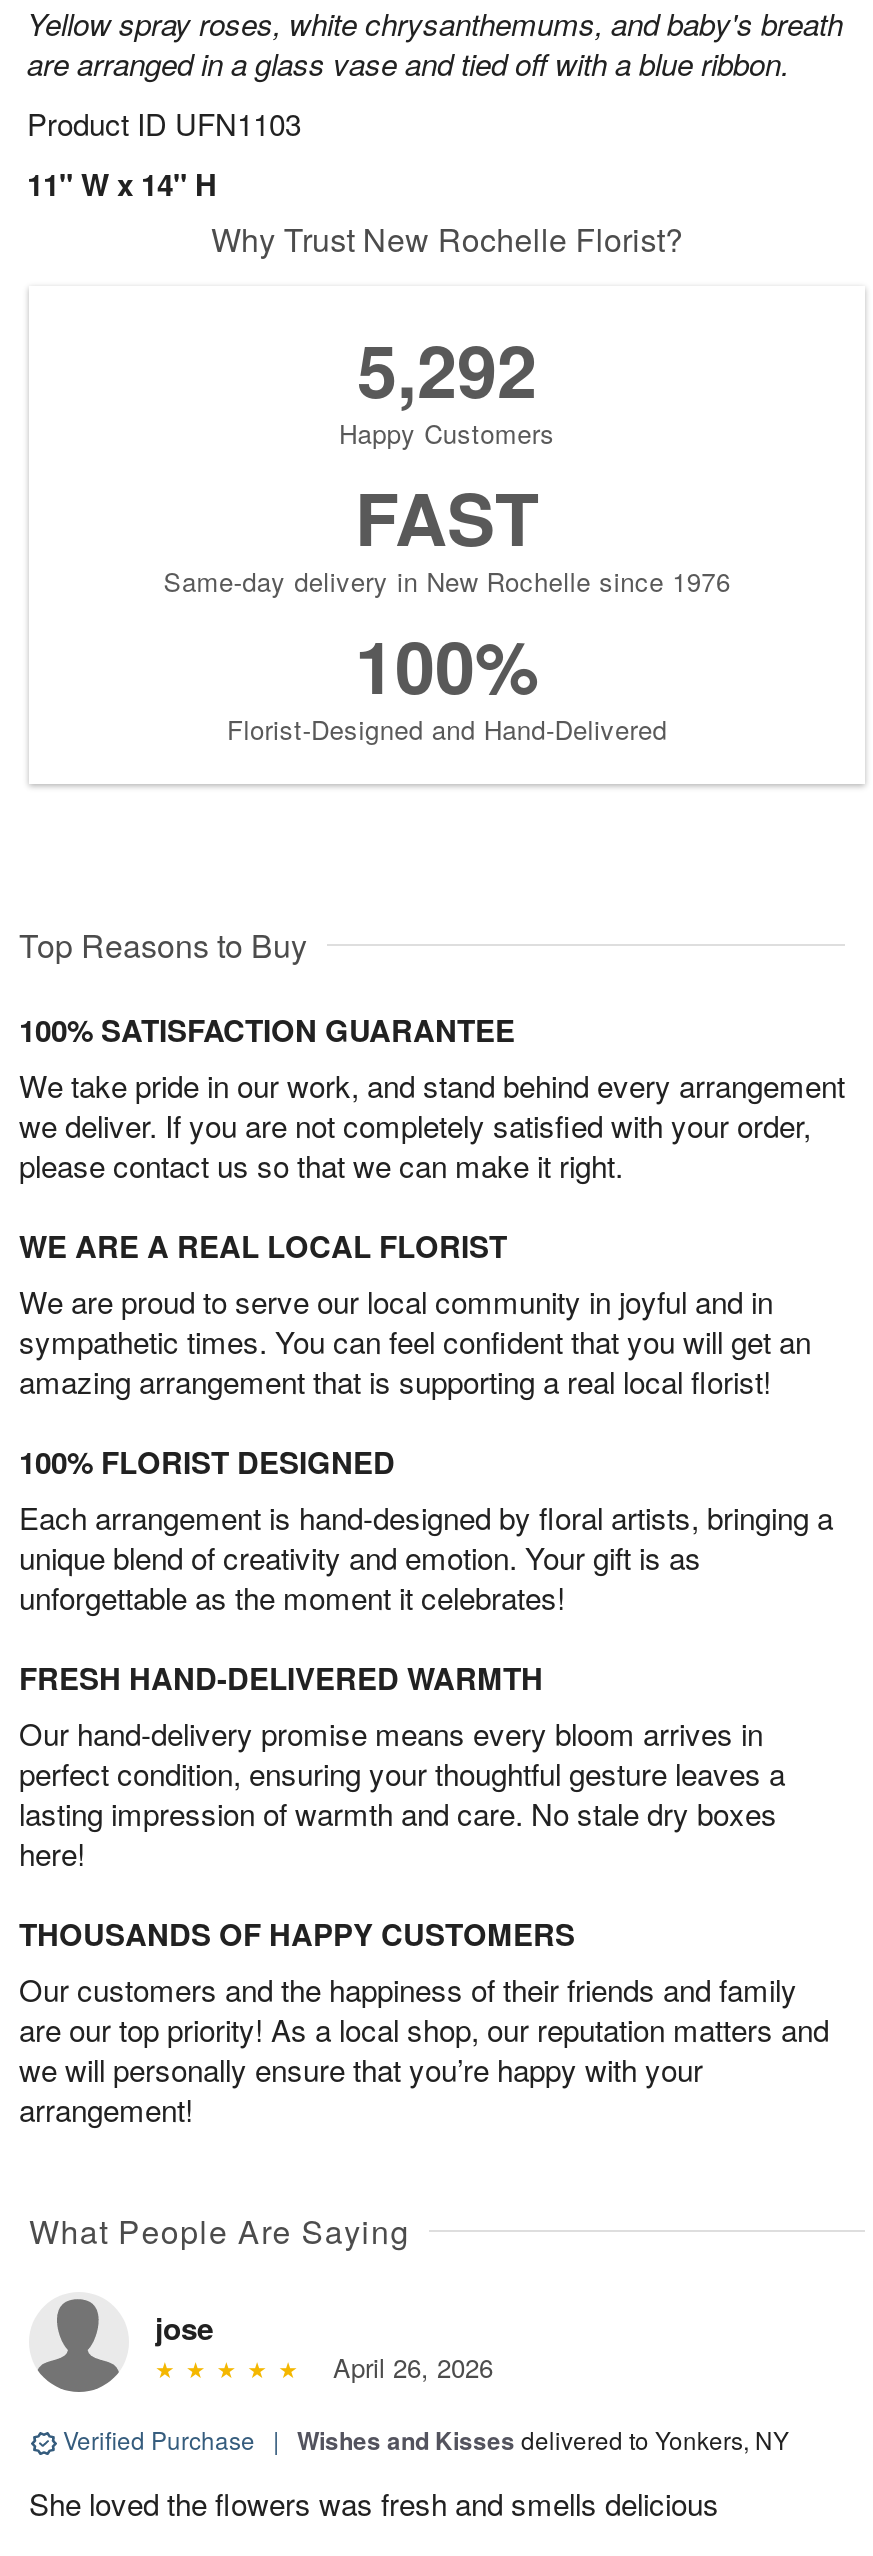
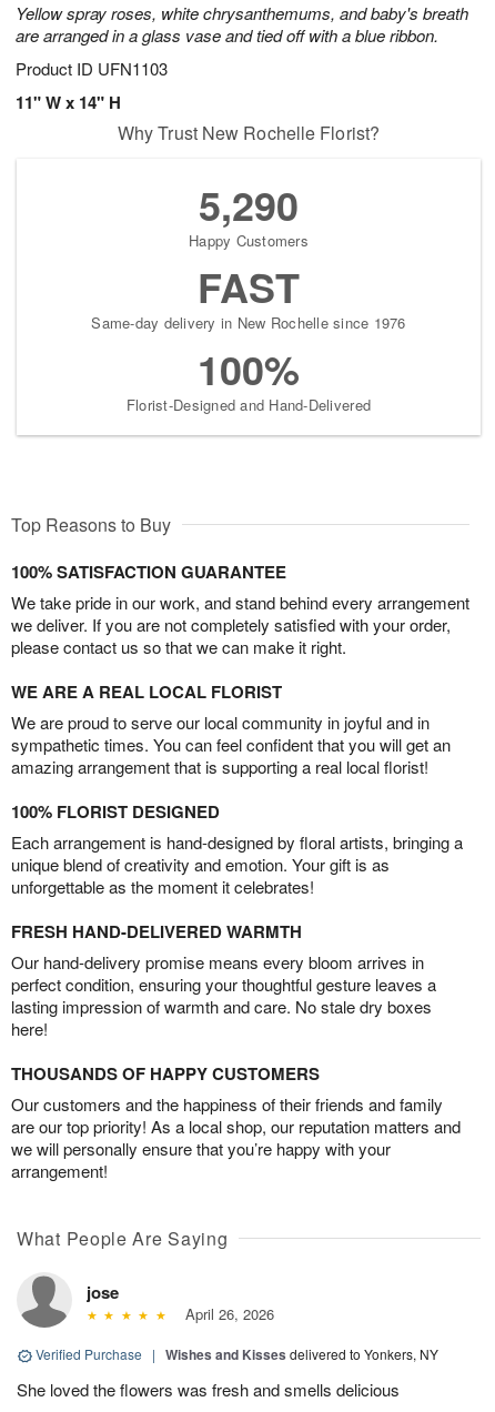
[357,317,537,421] 5,292 -> [199,176,299,234] 5,290

